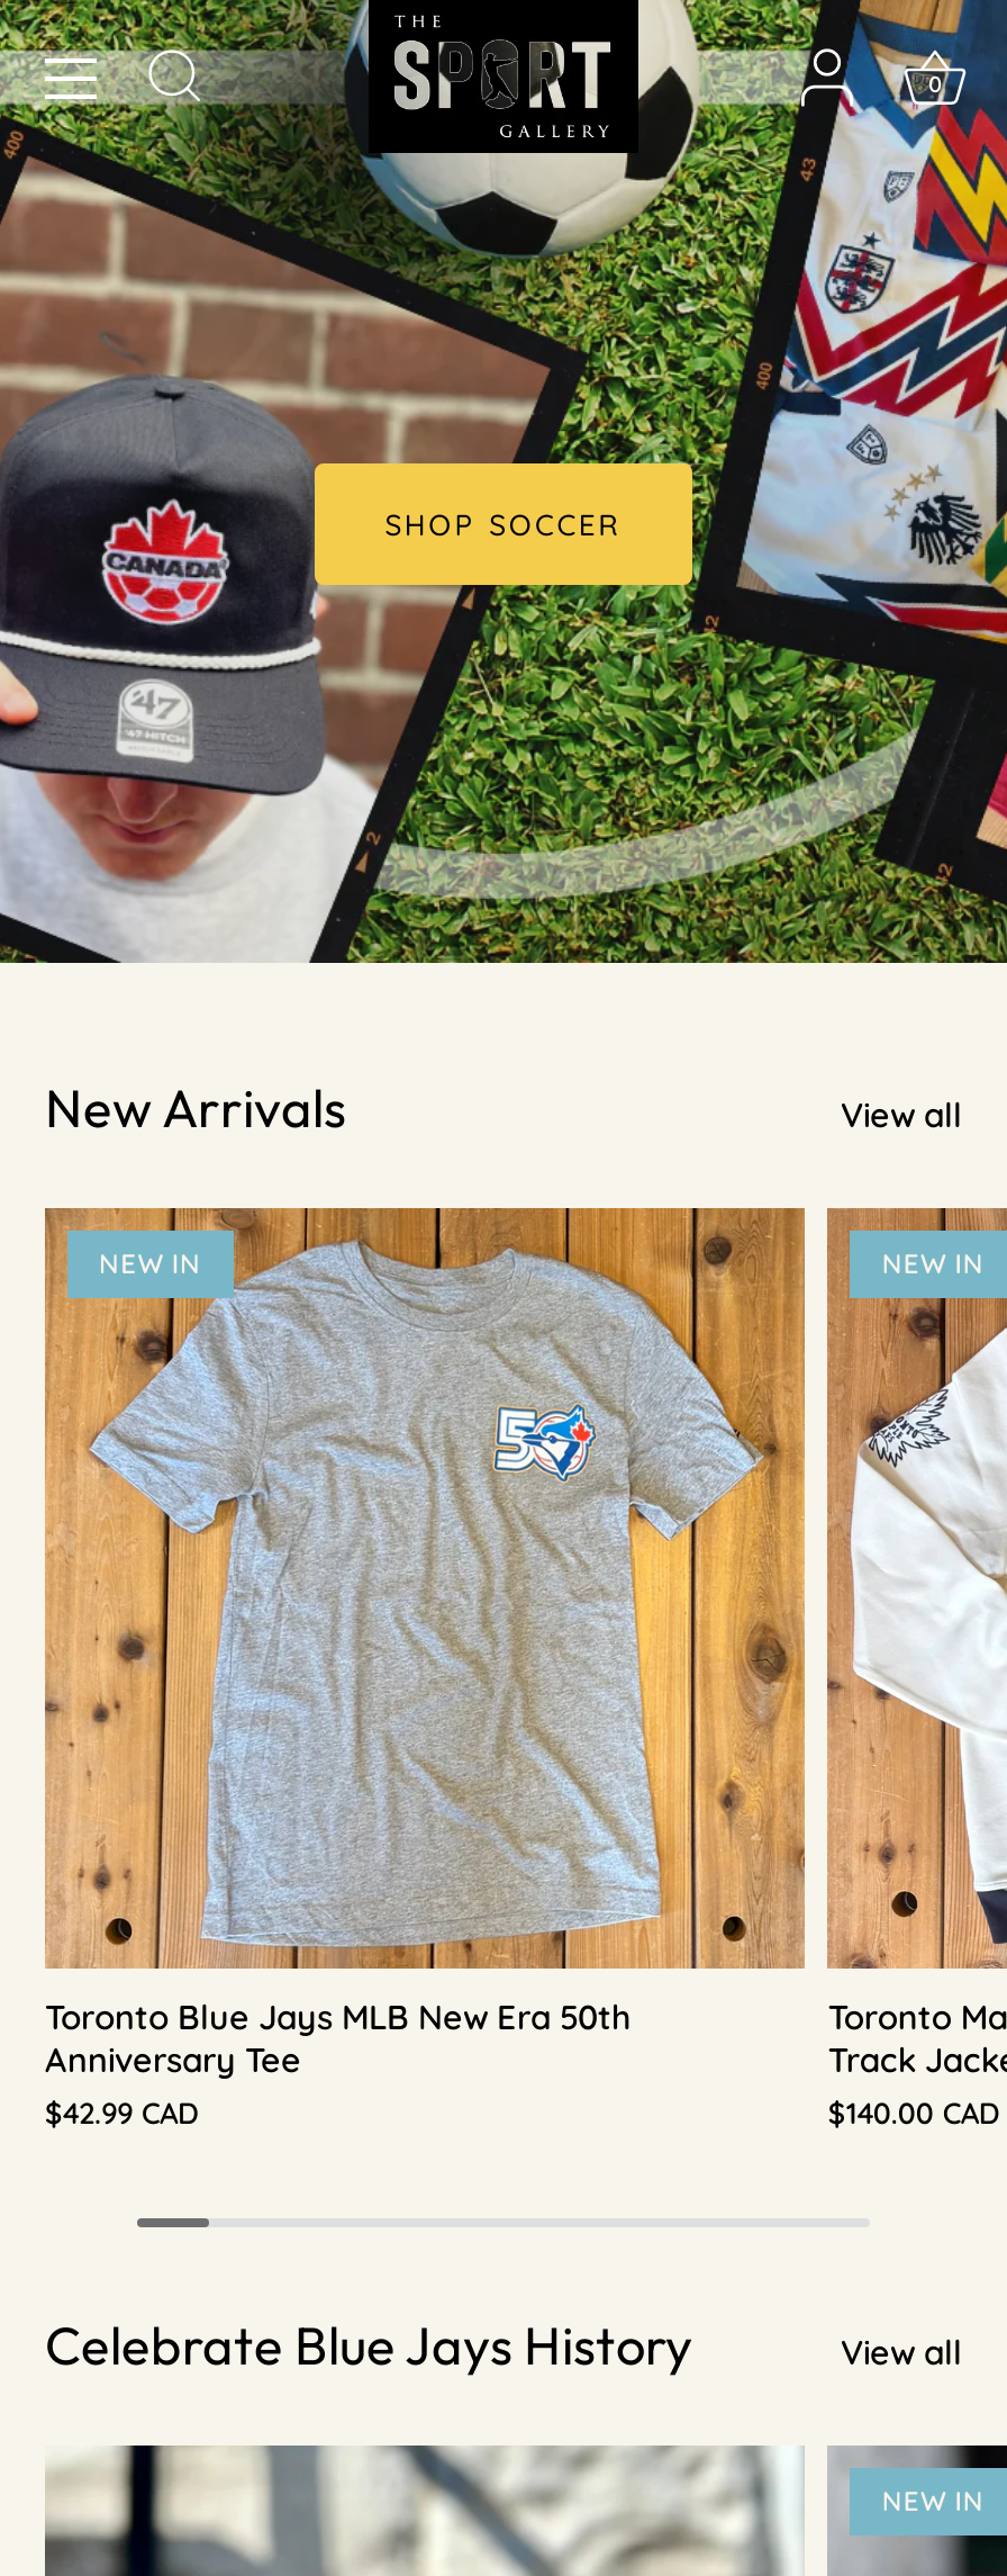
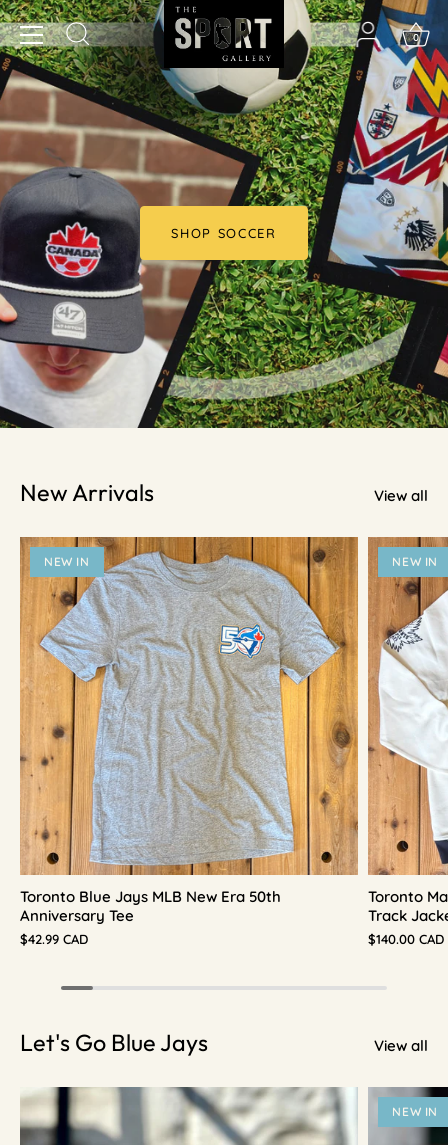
[45,2313,692,2379] Celebrate Blue Jays History -> [20,1028,208,1057] Let's Go Blue Jays

